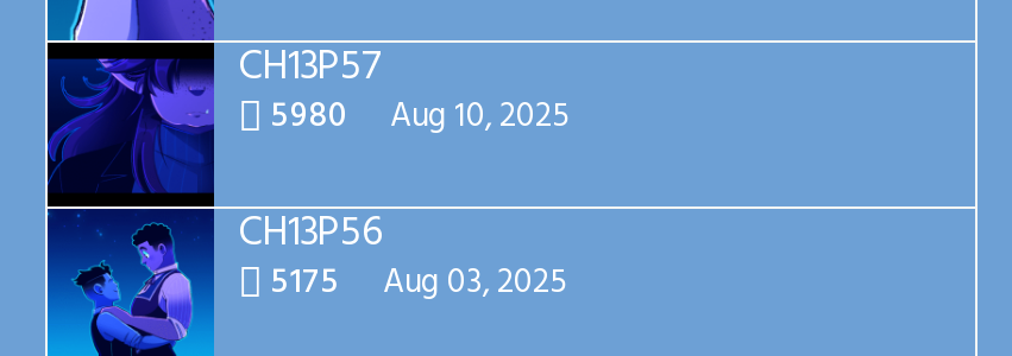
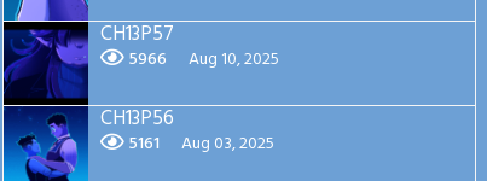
[264,90,568,145] 5980 Aug 10, 2025 -> [124,46,279,74] 5966 Aug 10, 2025
[264,257,566,311] 5175 Aug 03, 2025 -> [124,130,274,158] 5161 Aug 03, 2025

